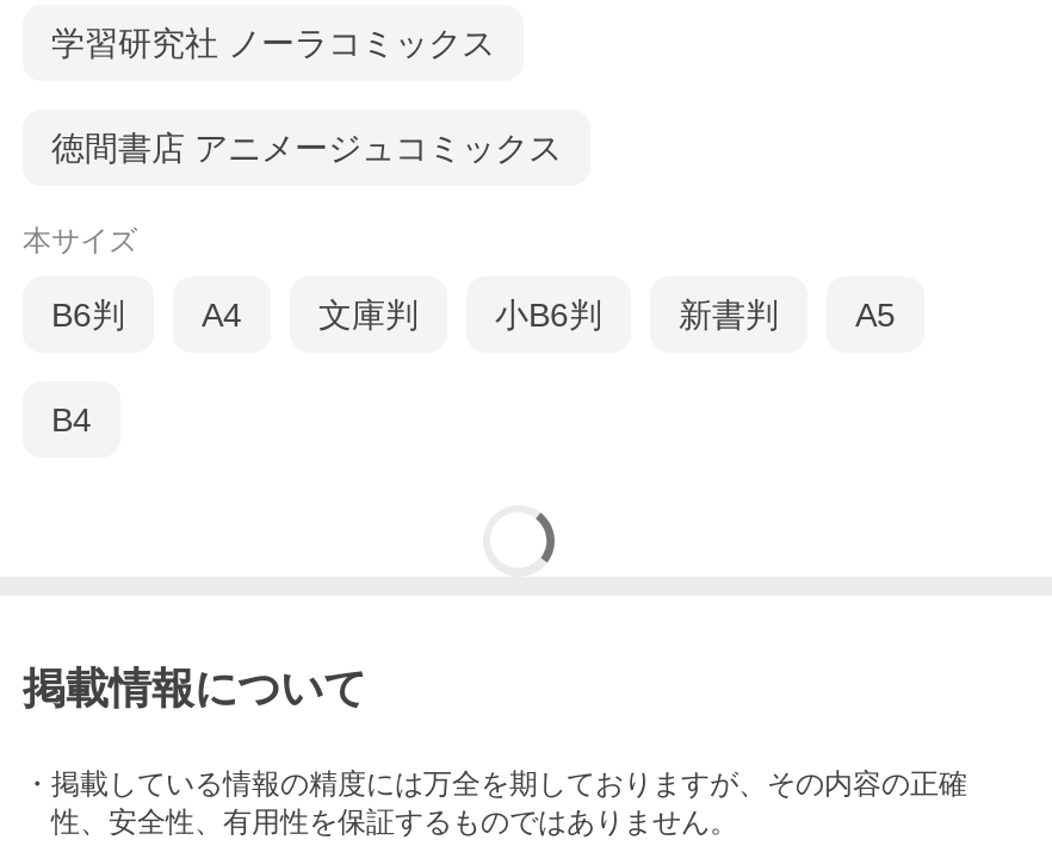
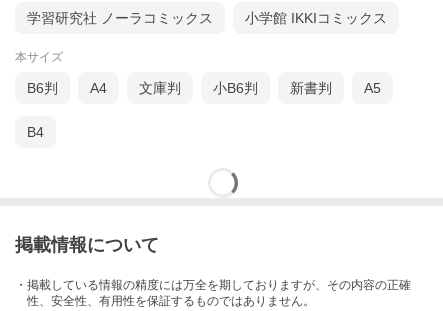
[51,129,562,167] 徳間書店 アニメージュコミックス -> [245,10,387,26] 小学館 IKKIコミックス

